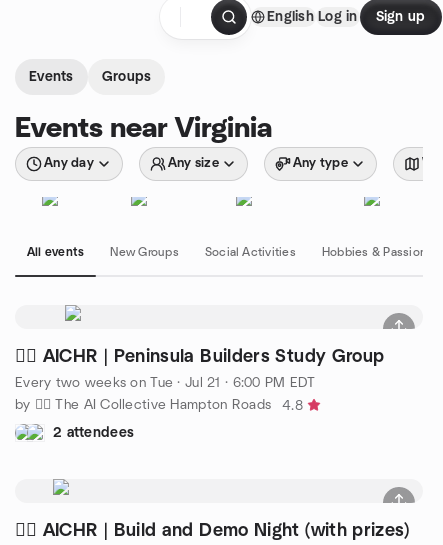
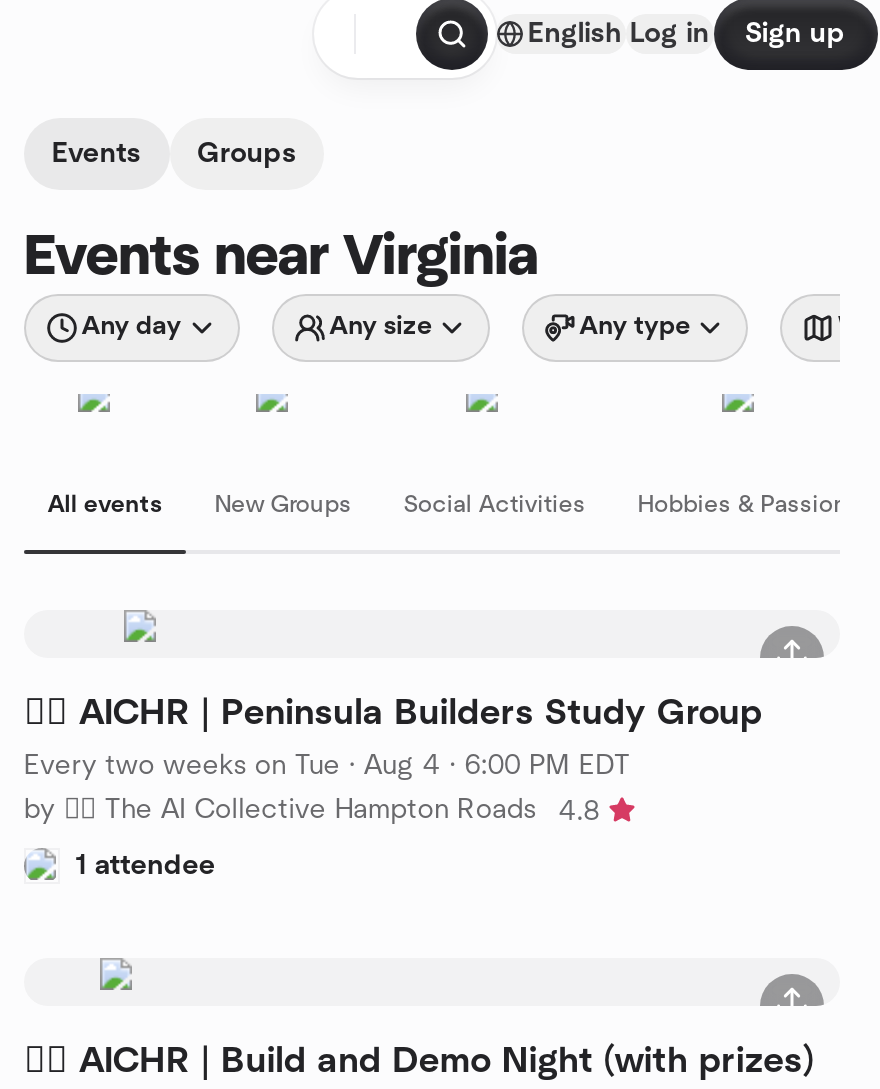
[15,375,316,389] Every two weeks on Tue · Jul 21 · 6:00 PM EDT -> [24,751,631,779] Every two weeks on Tue · Aug 4 · 6:00 PM EDT
[53,425,134,439] 2 attendees -> [76,851,216,879] 1 attendee

